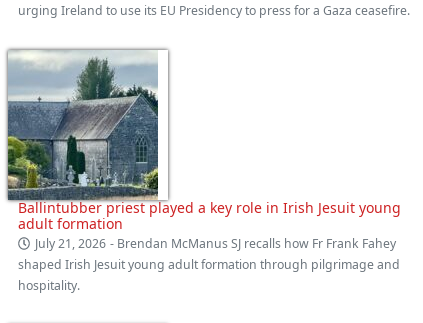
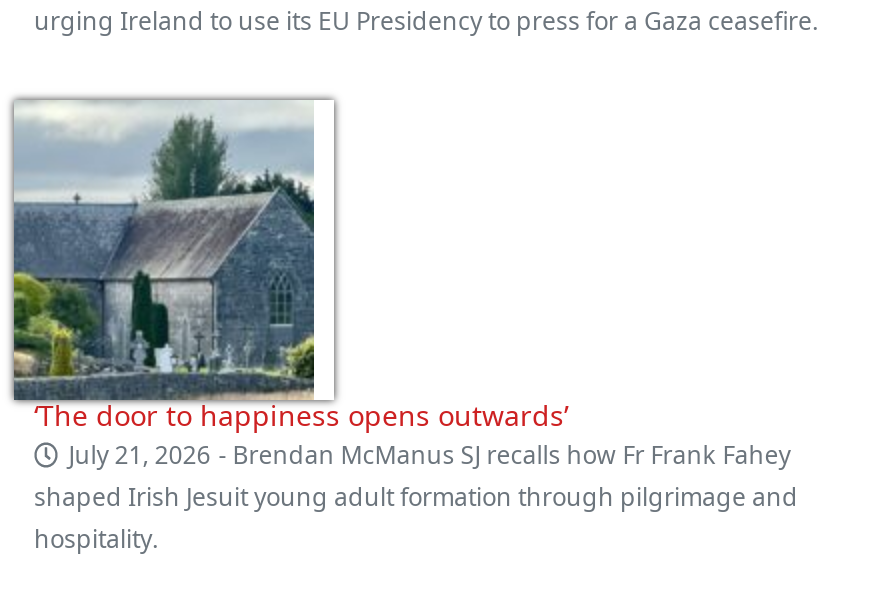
[18,198,401,233] Ballintubber priest played a key role in Irish Jesuit young | adult formation -> [34,396,568,434] ‘The door to happiness opens outwards’

